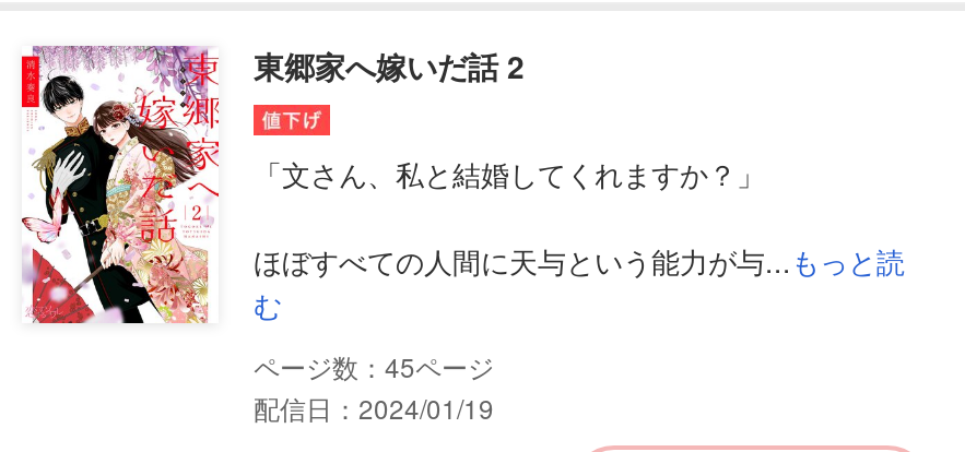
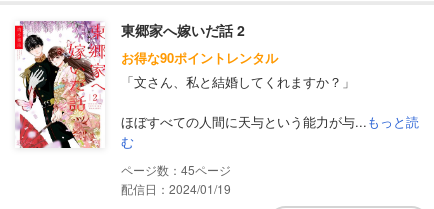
none -> [121,48,278,67] お得な90ポイントレンタル

